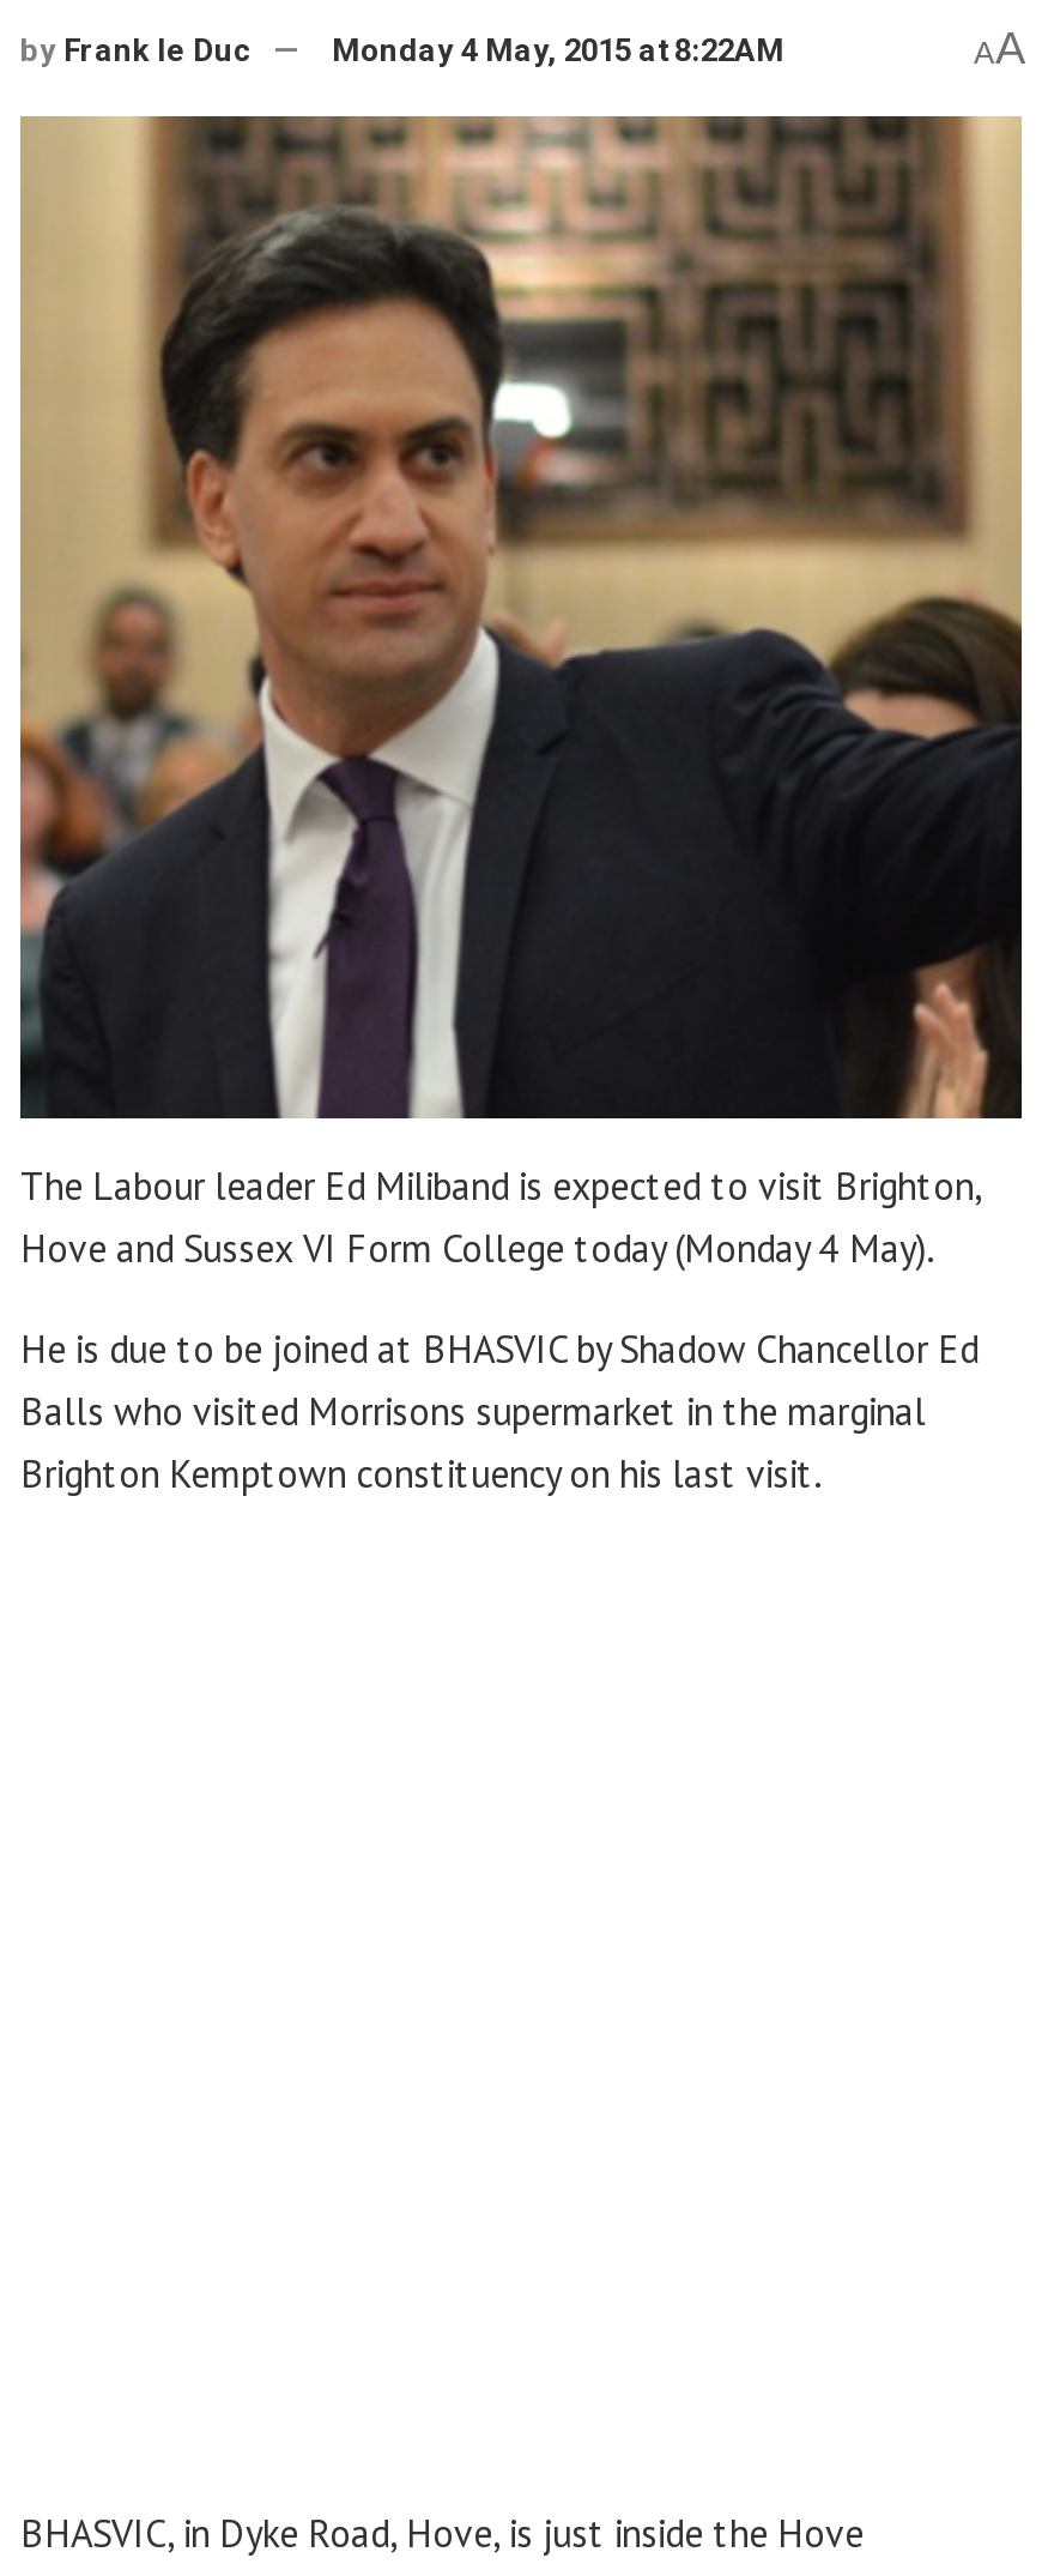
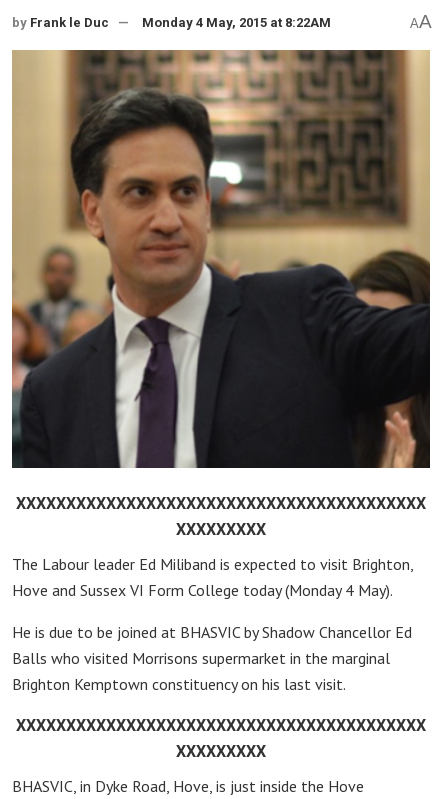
none -> [16,494,426,539] XXXXXXXXXXXXXXXXXXXXXXXXXXXXXXXXXXXXXXXXX | XXXXXXXXX
moved [20,1161,981,1497] -> [12,554,413,694]: The Labour leader Ed Miliband is expected to visit Brighton, | Hove and Sussex VI Form College today (Monday 4 May). | He is due to be joined at BHASVIC by Shadow Chancellor Ed | Balls who visited Morrisons supermarket in the marginal | Brighton Kemptown constituency on his last visit.
none -> [16,716,426,761] XXXXXXXXXXXXXXXXXXXXXXXXXXXXXXXXXXXXXXXXX | XXXXXXXXX

